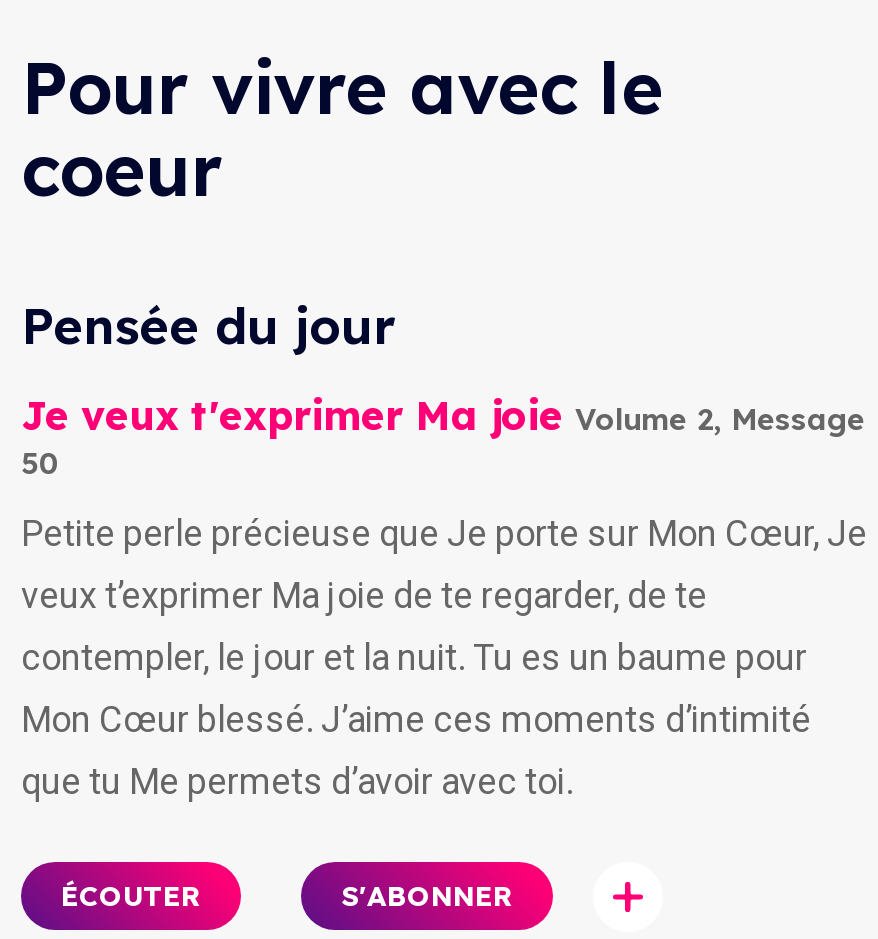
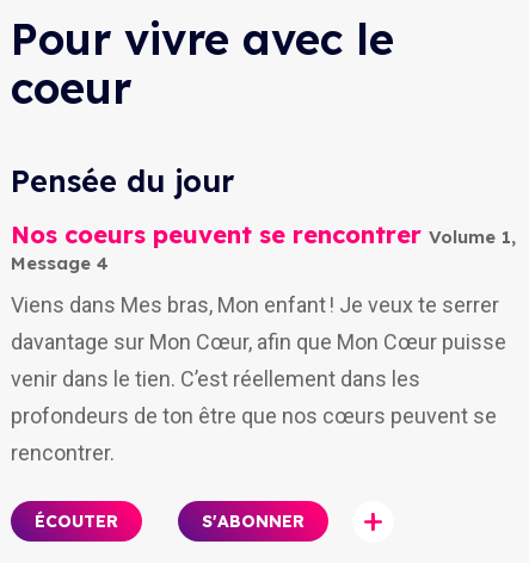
[21,389,865,481] Je veux t'exprimer Ma joie Volume 2, Message | 50 -> [11,219,516,274] Nos coeurs peuvent se rencontrer Volume 1, | Message 4
[21,511,867,553] Petite perle précieuse que Je porte sur Mon Cœur, Je -> [11,292,499,317] Viens dans Mes bras, Mon enfant ! Je veux te serrer
[21,573,707,615] veux t’exprimer Ma joie de te regarder, de te -> [11,329,506,354] davantage sur Mon Cœur, afin que Mon Cœur puisse
[21,635,807,677] contempler, le jour et la nuit. Tu es un baume pour -> [11,366,420,391] venir dans le tien. C’est réellement dans les
[21,697,811,739] Mon Cœur blessé. J’aime ces moments d’intimité -> [11,403,497,428] profondeurs de ton être que nos cœurs peuvent se
[21,759,573,801] que tu Me permets d’avoir avec toi. -> [11,440,115,465] rencontrer.

